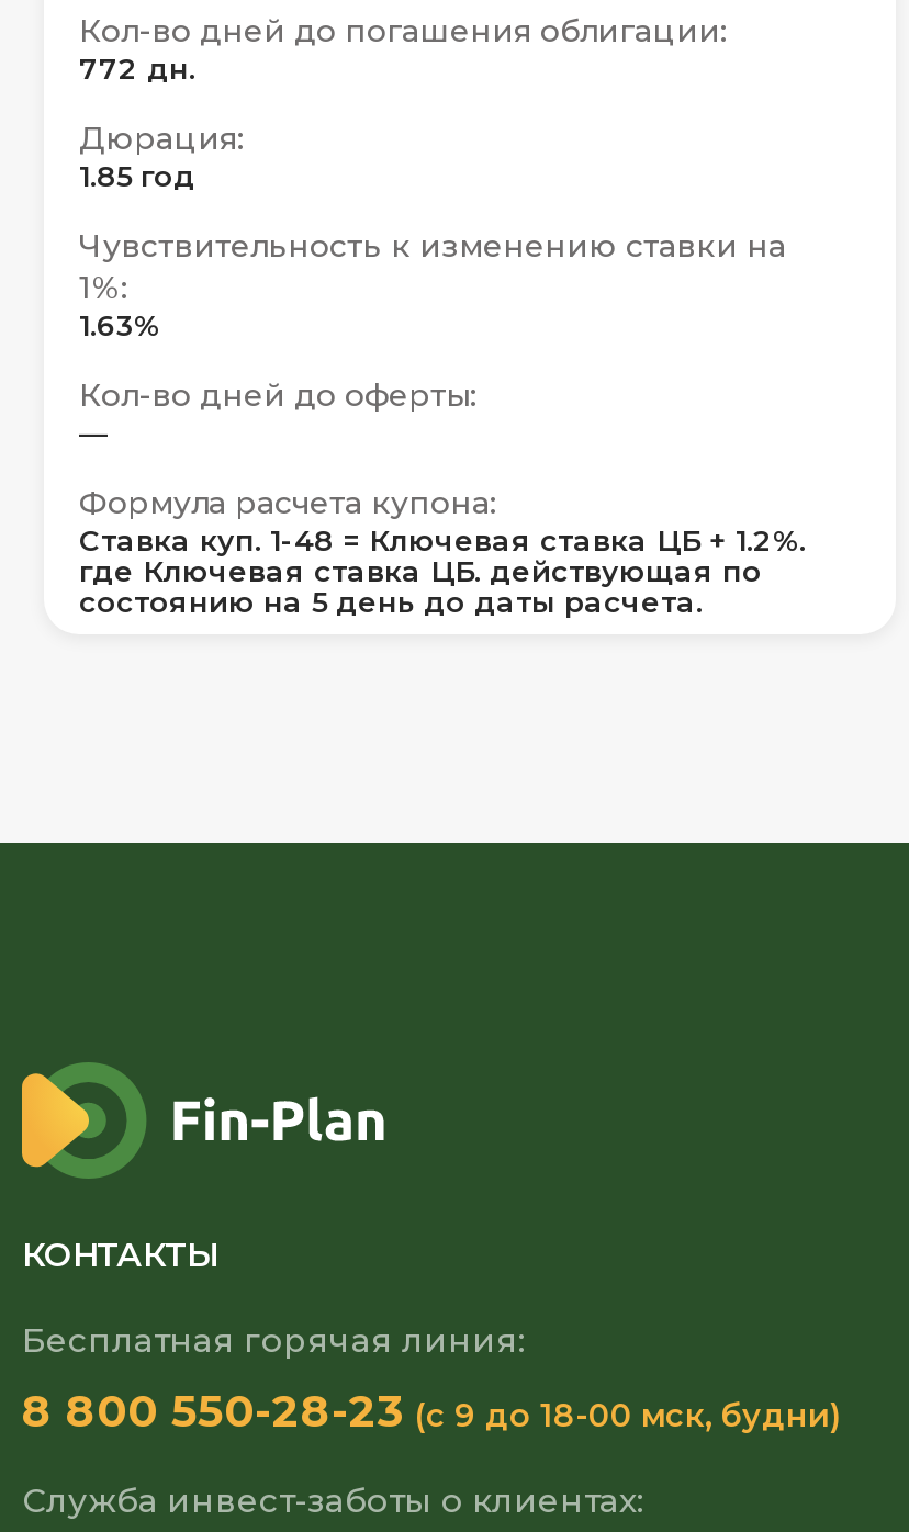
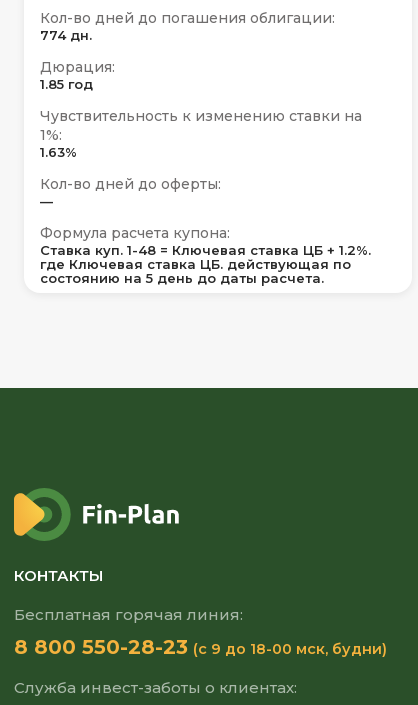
[79,50,195,86] 772 дн. -> [40,27,92,43] 774 дн.

